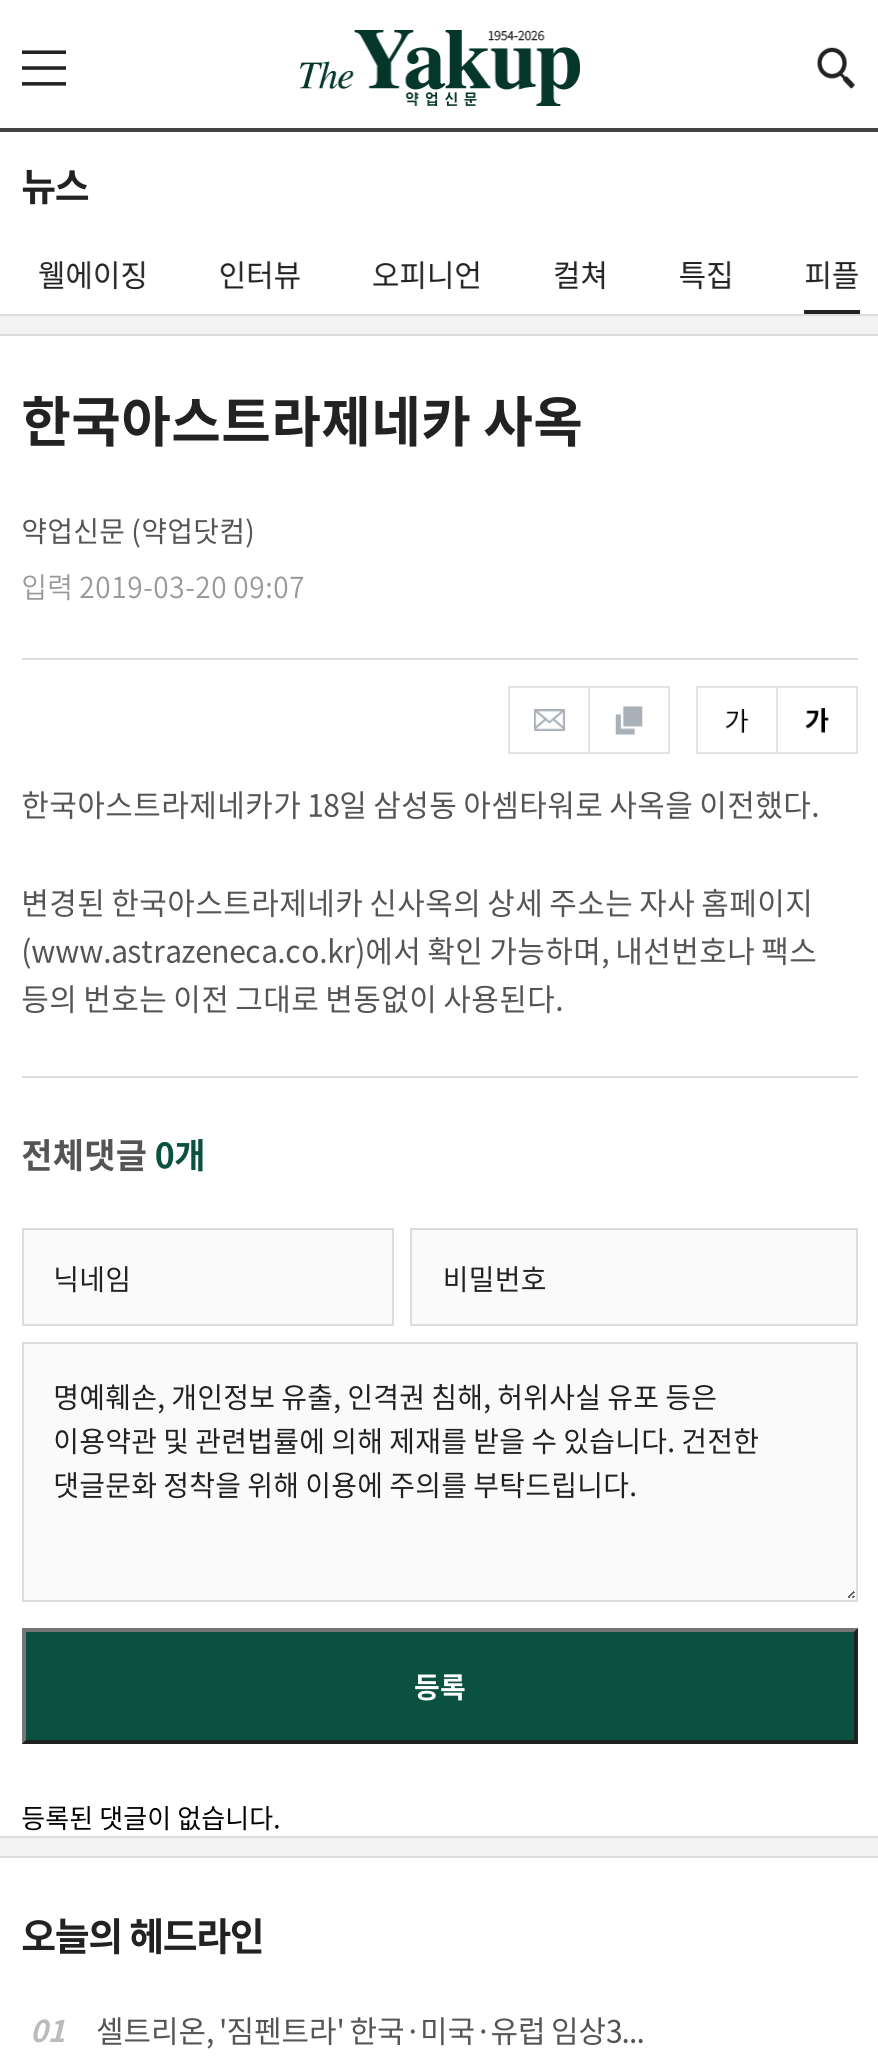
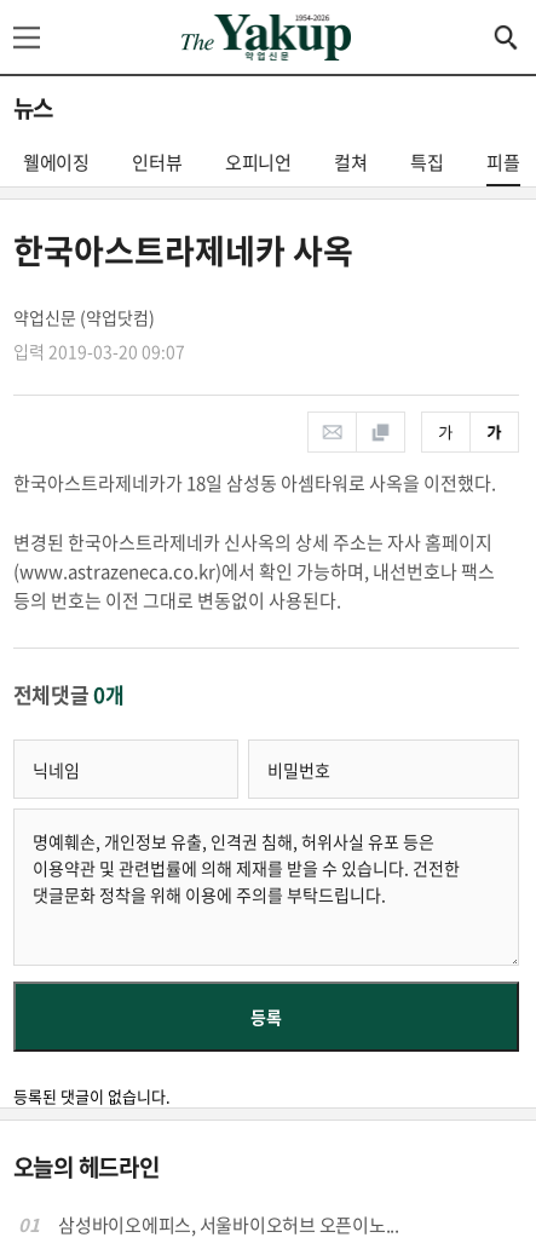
[96,2009,644,2053] 셀트리온, '짐펜트라' 한국·미국·유럽 임상3... -> [58,1212,399,1239] 삼성바이오에피스, 서울바이오허브 오픈이노...

